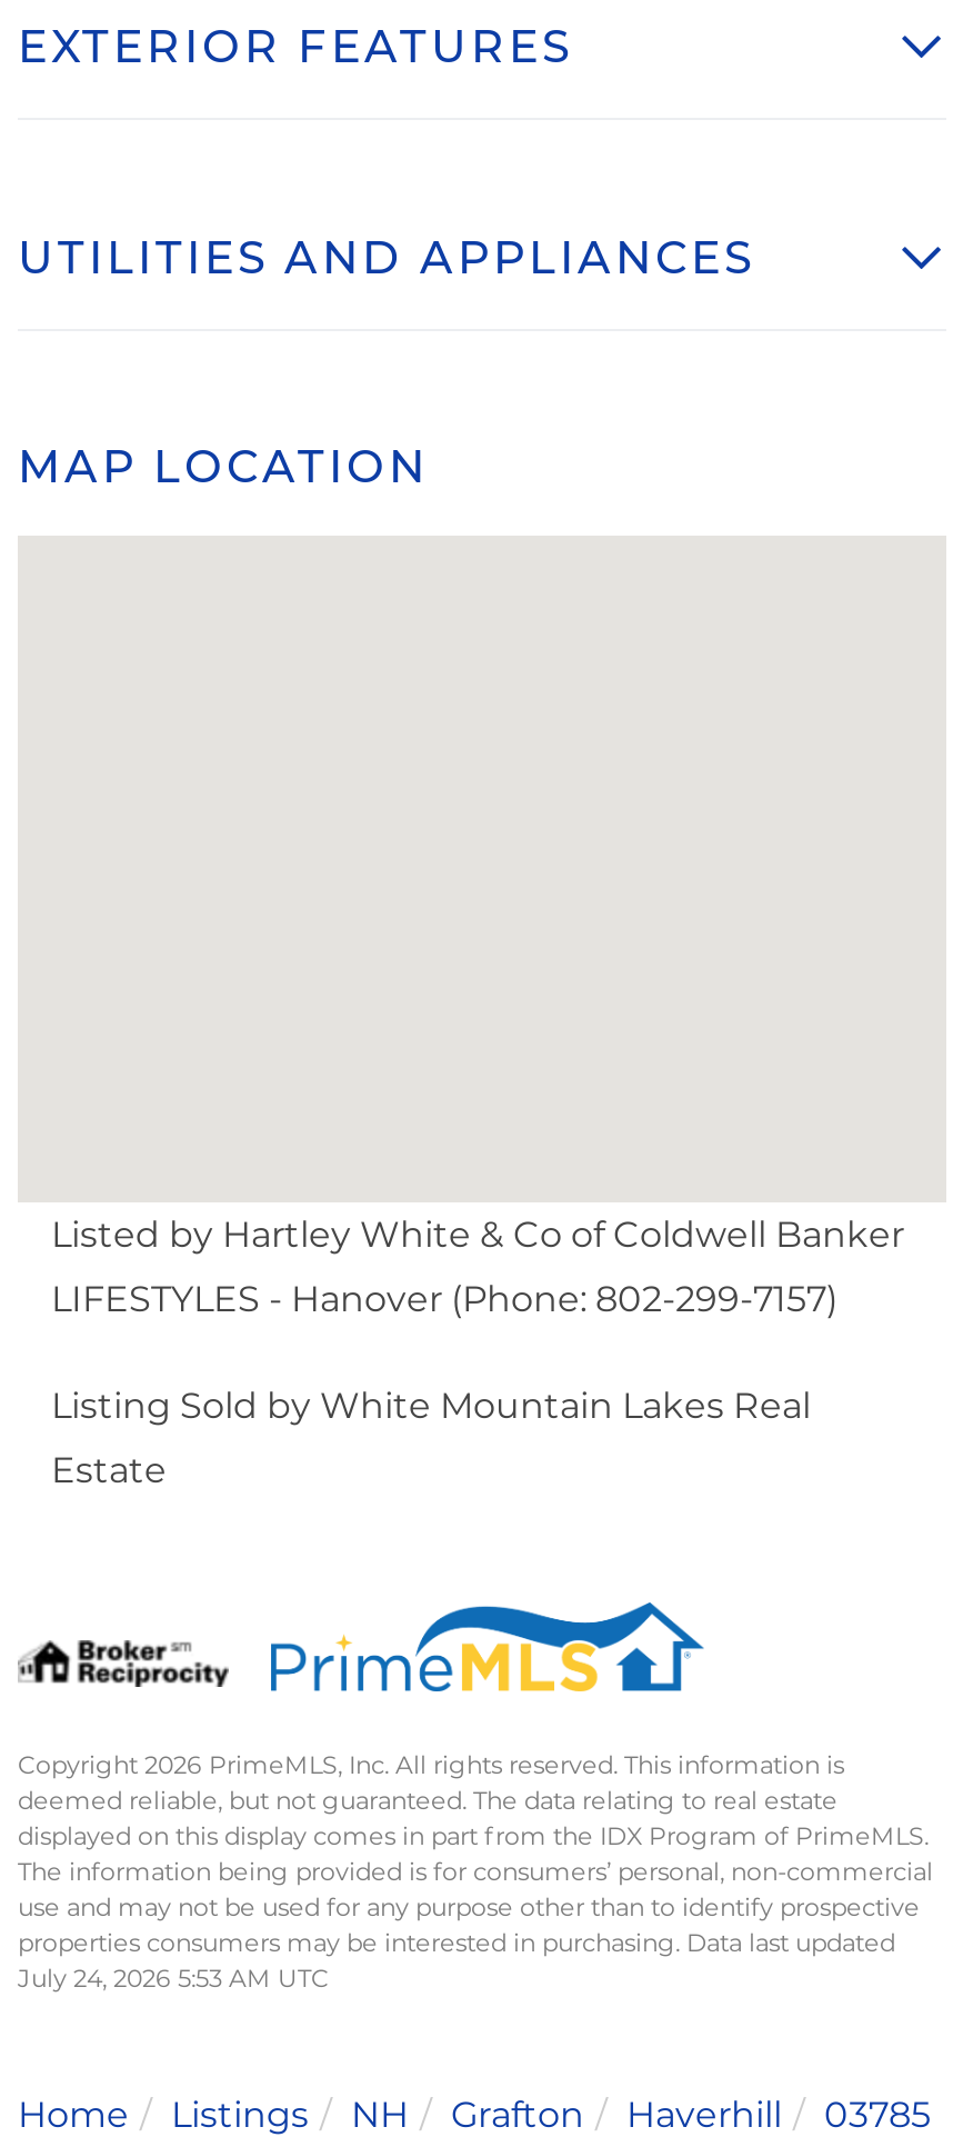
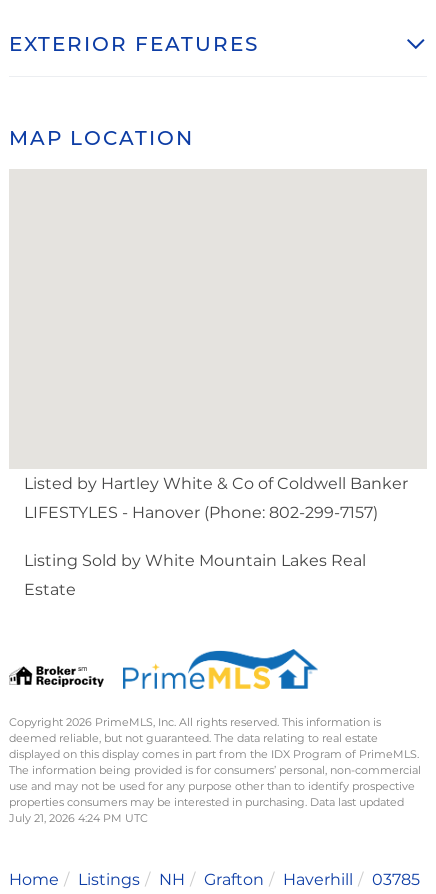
[18,230,755,284] UTILITIES AND APPLIANCES -> none
[18,1962,329,1993] July 24, 2026 5:53 AM UTC -> [9,811,148,825] July 21, 2026 4:24 PM UTC

